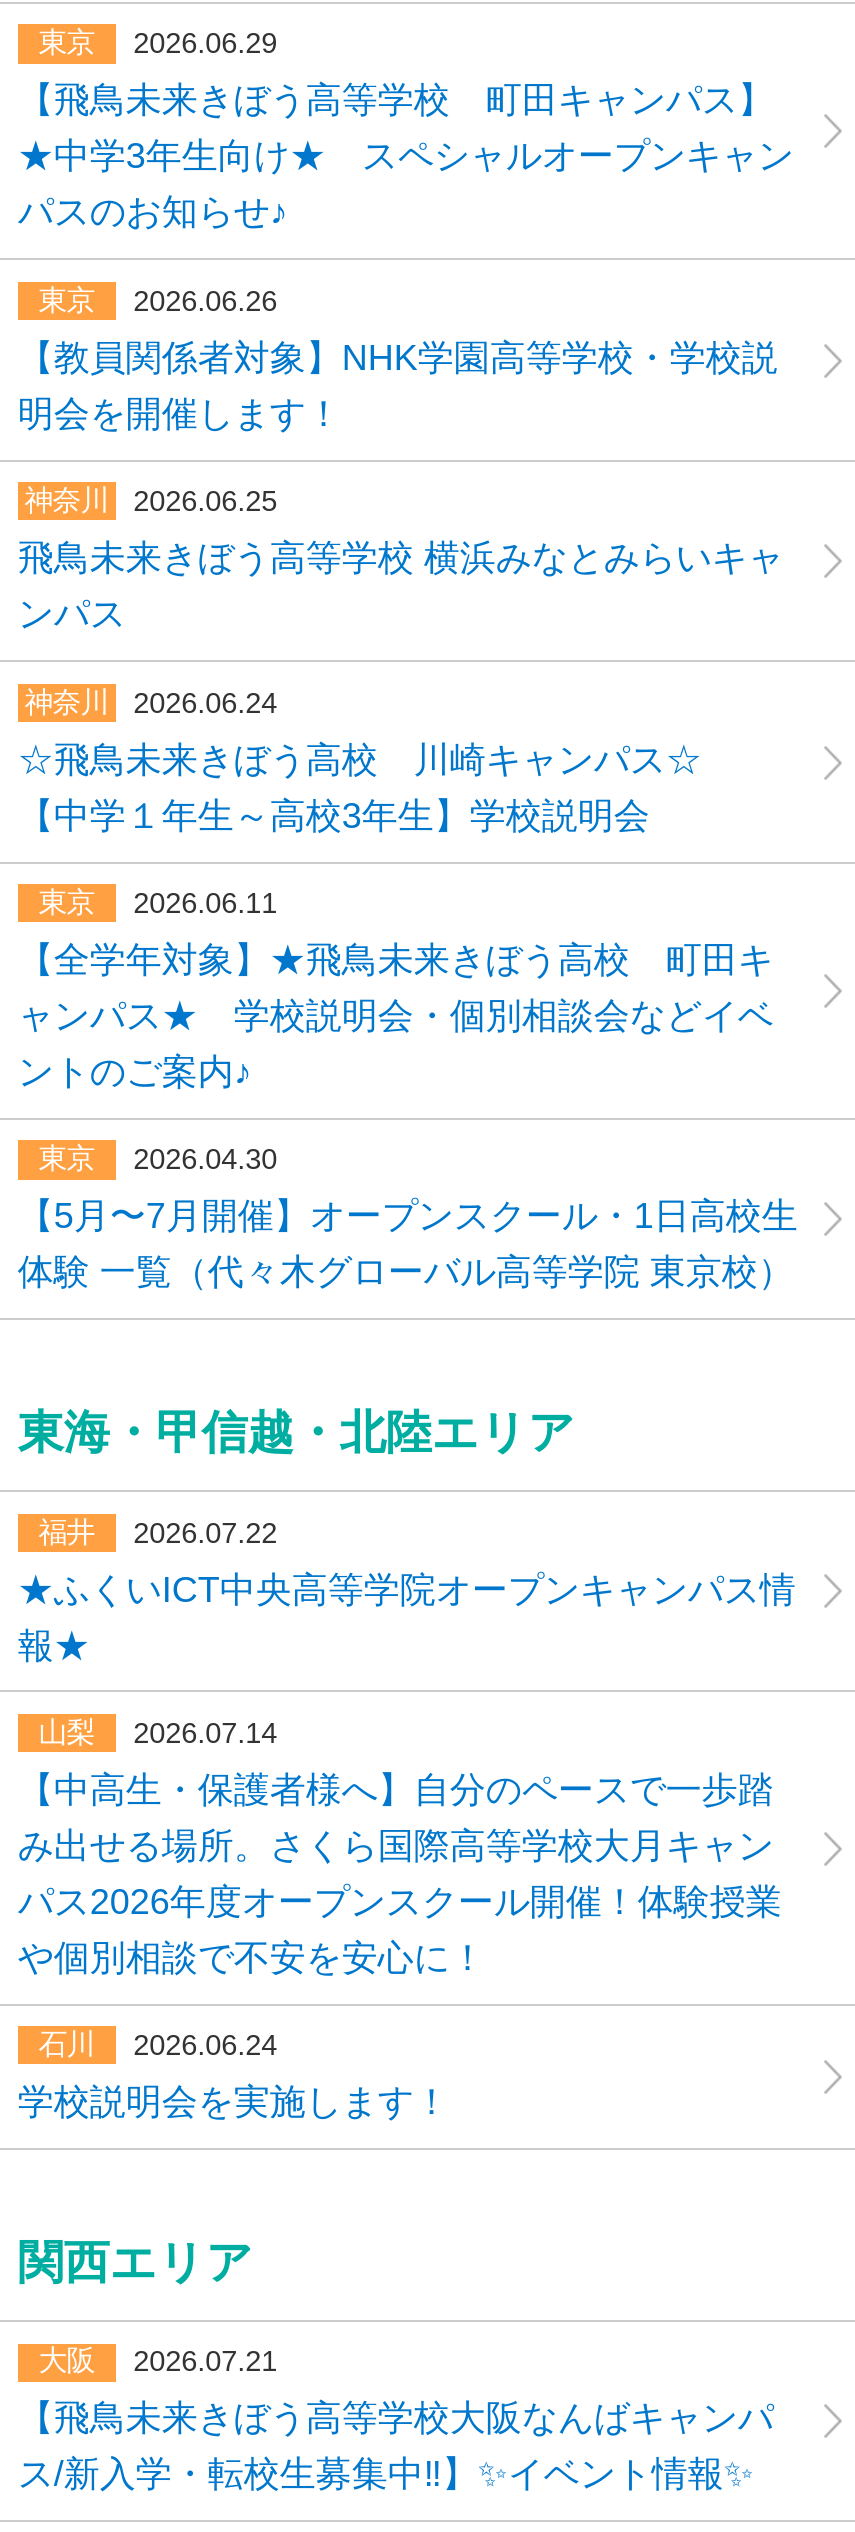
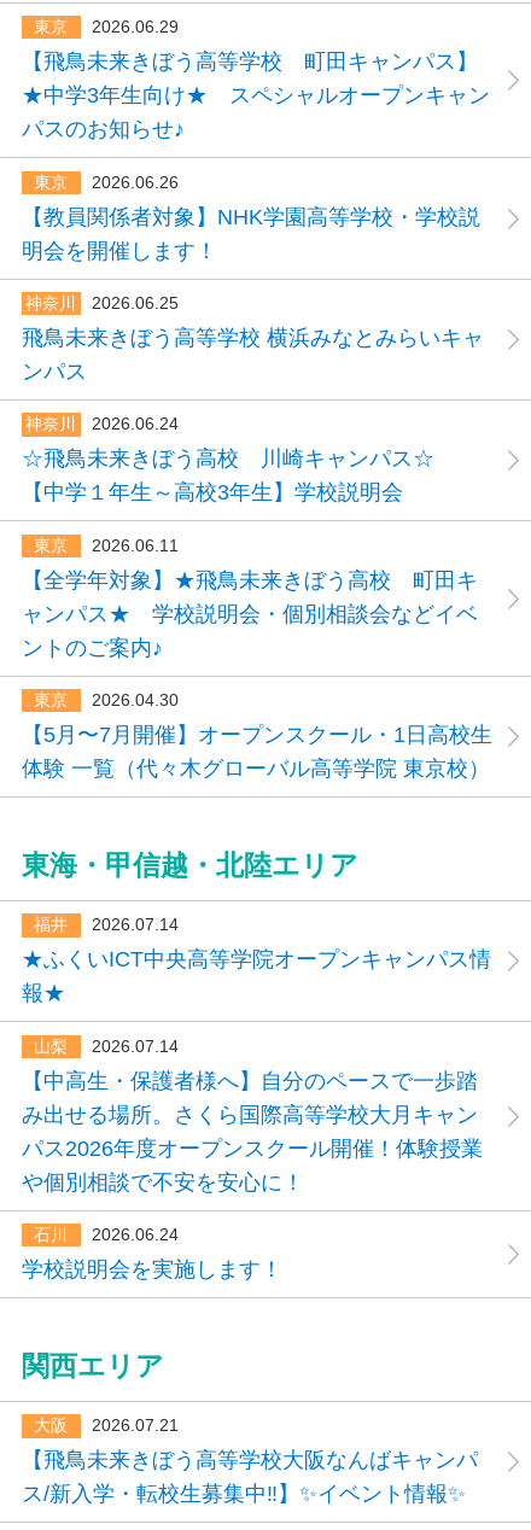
[39,1515,277,1547] 福井 2026.07.22 -> [34,915,178,935] 福井 2026.07.14

